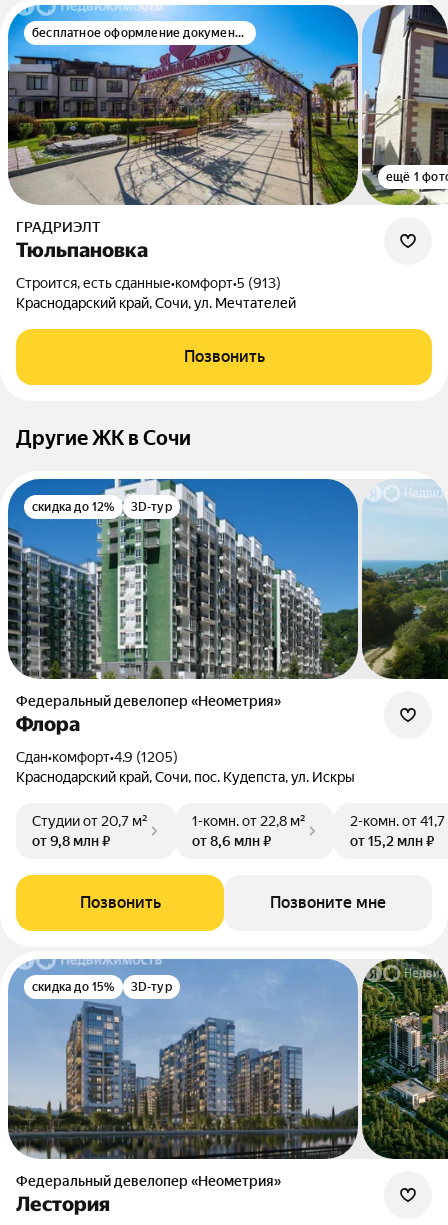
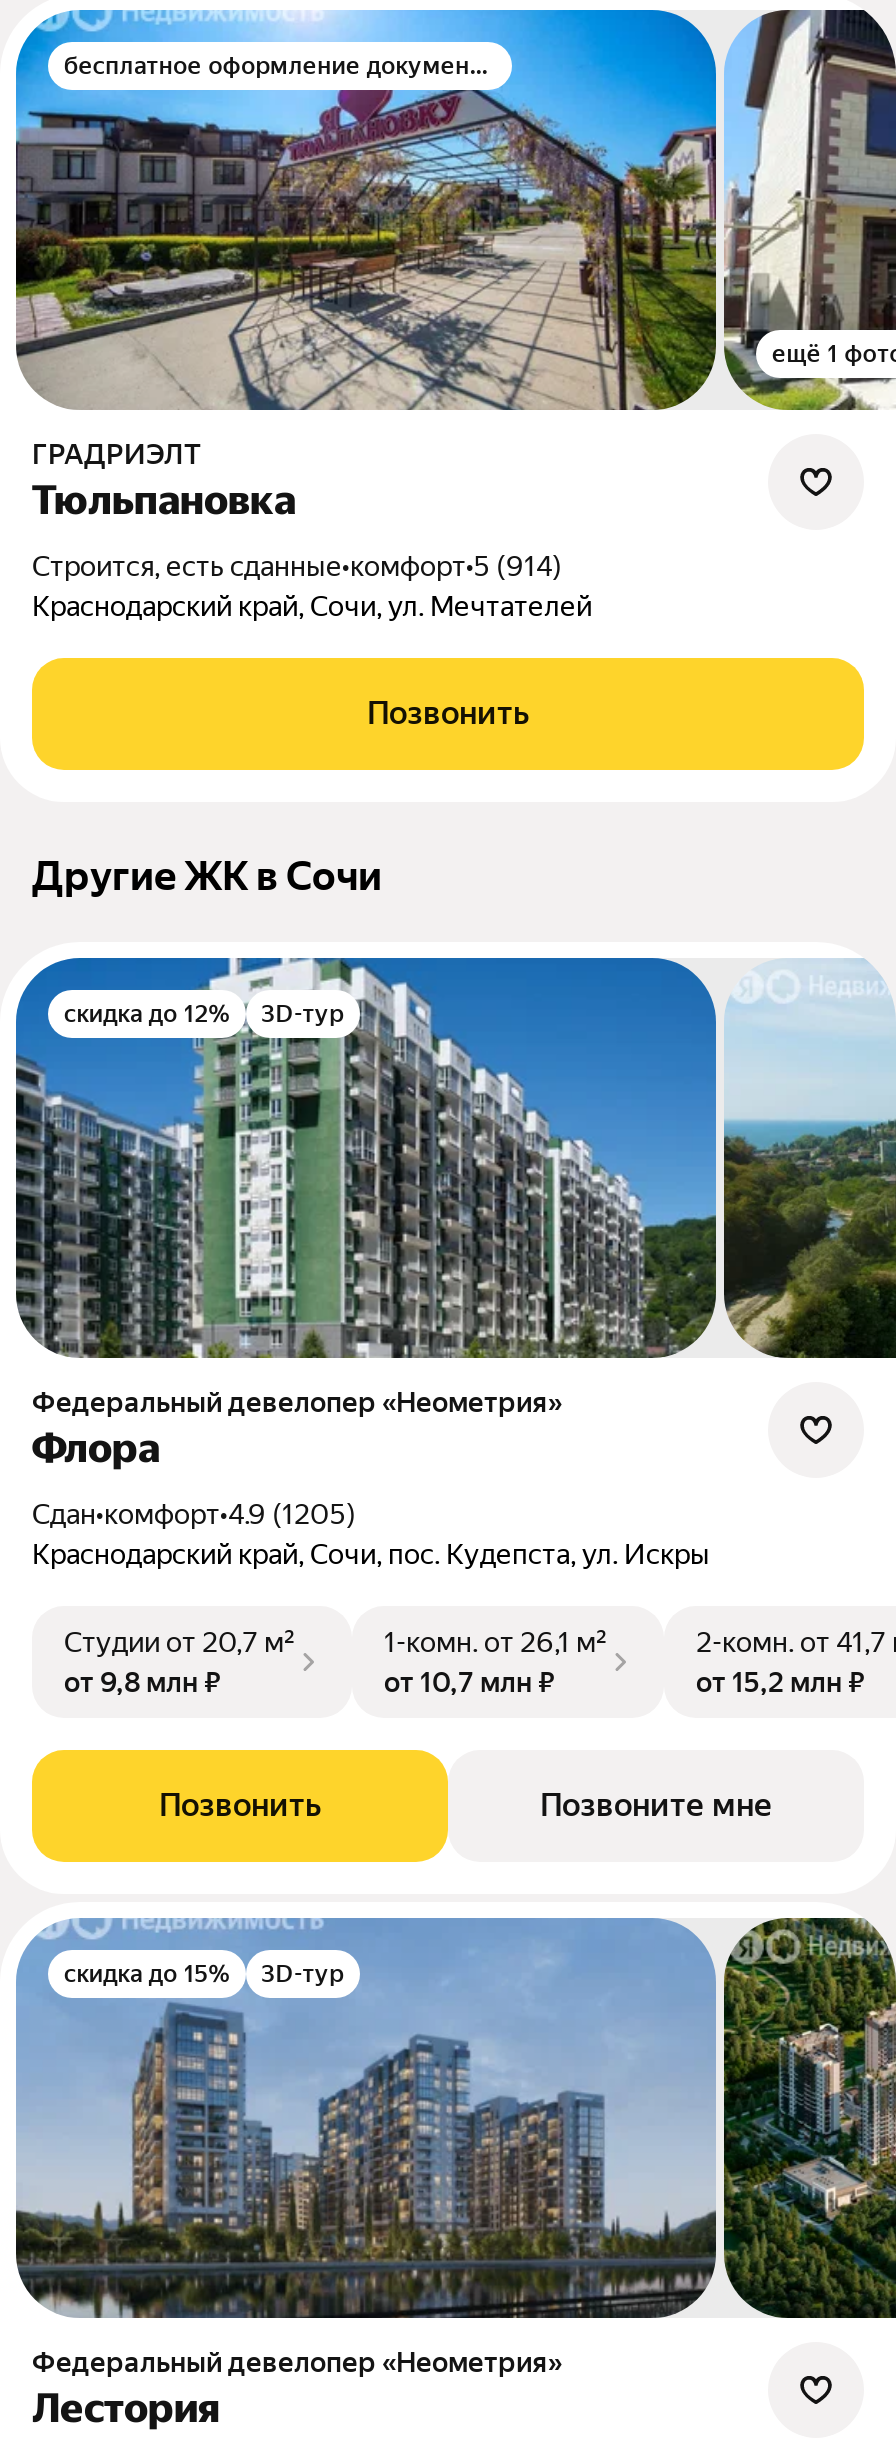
[25,275,281,291] Строится, есть сданные•комфорт•5 (913) -> [50,550,562,582] Строится, есть сданные•комфорт•5 (914)
[192,813,306,829] 1-комн. от 22,8 м² -> [384,1626,608,1658] 1-комн. от 26,1 м²
[192,833,271,849] от 8,6 млн ₽ -> [384,1666,554,1698] от 10,7 млн ₽

